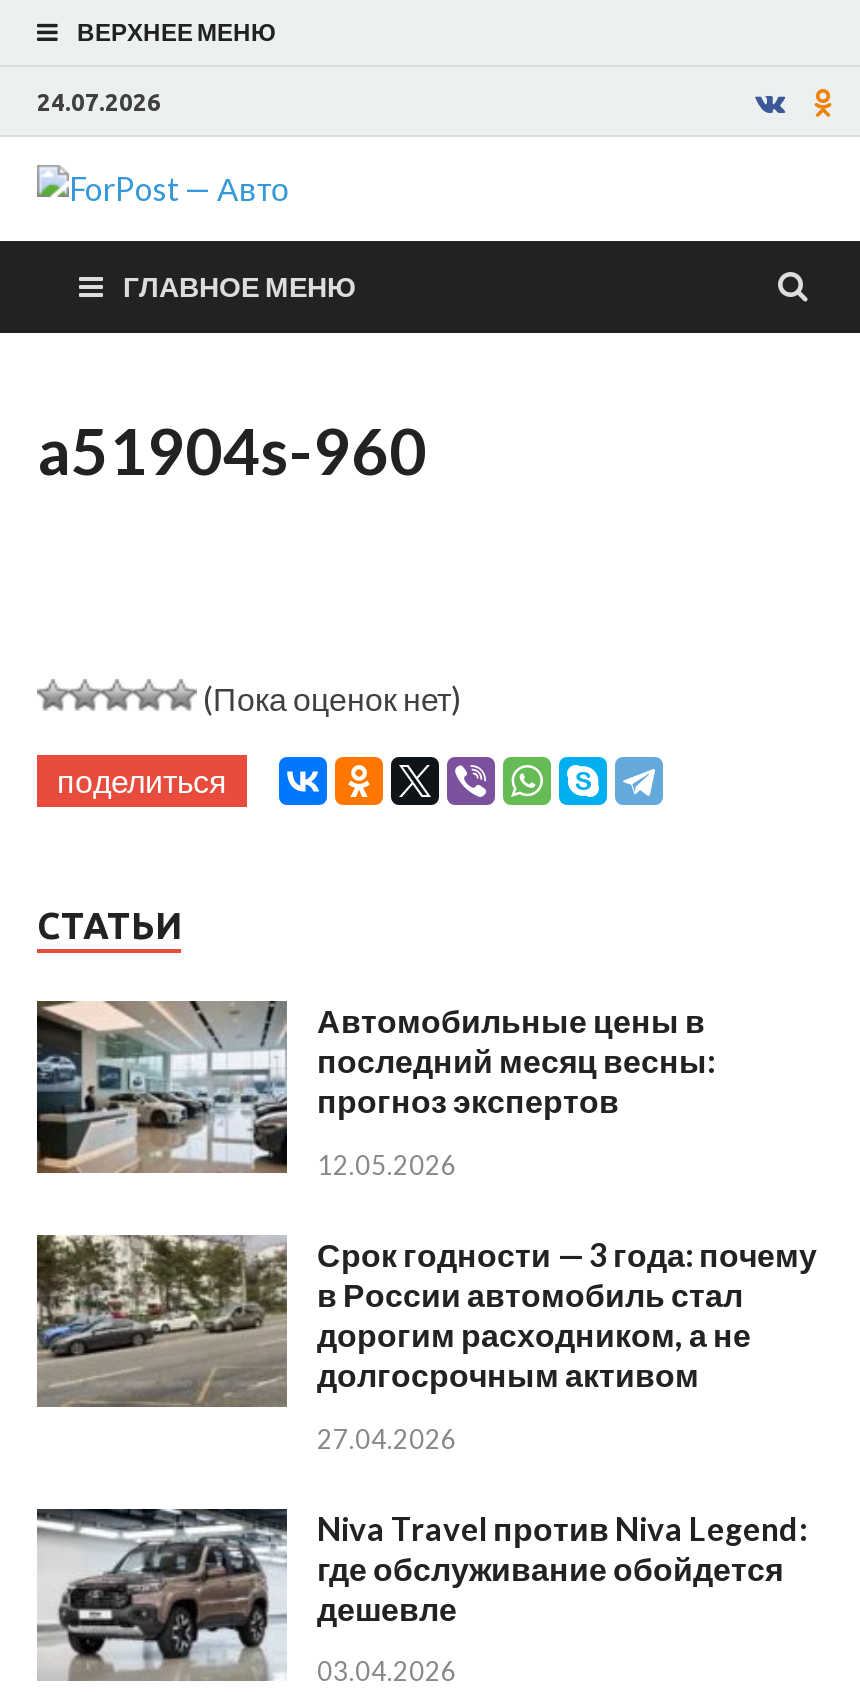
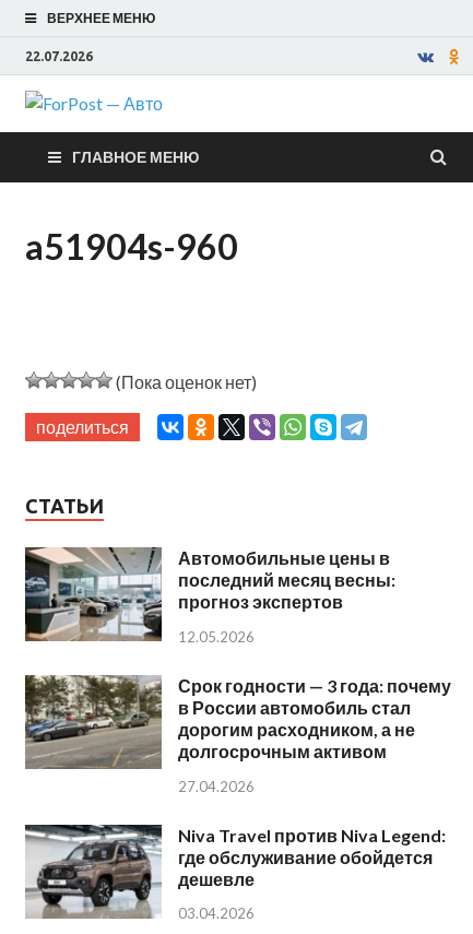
[37,88,161,114] 24.07.2026 -> [25,49,93,63] 22.07.2026

